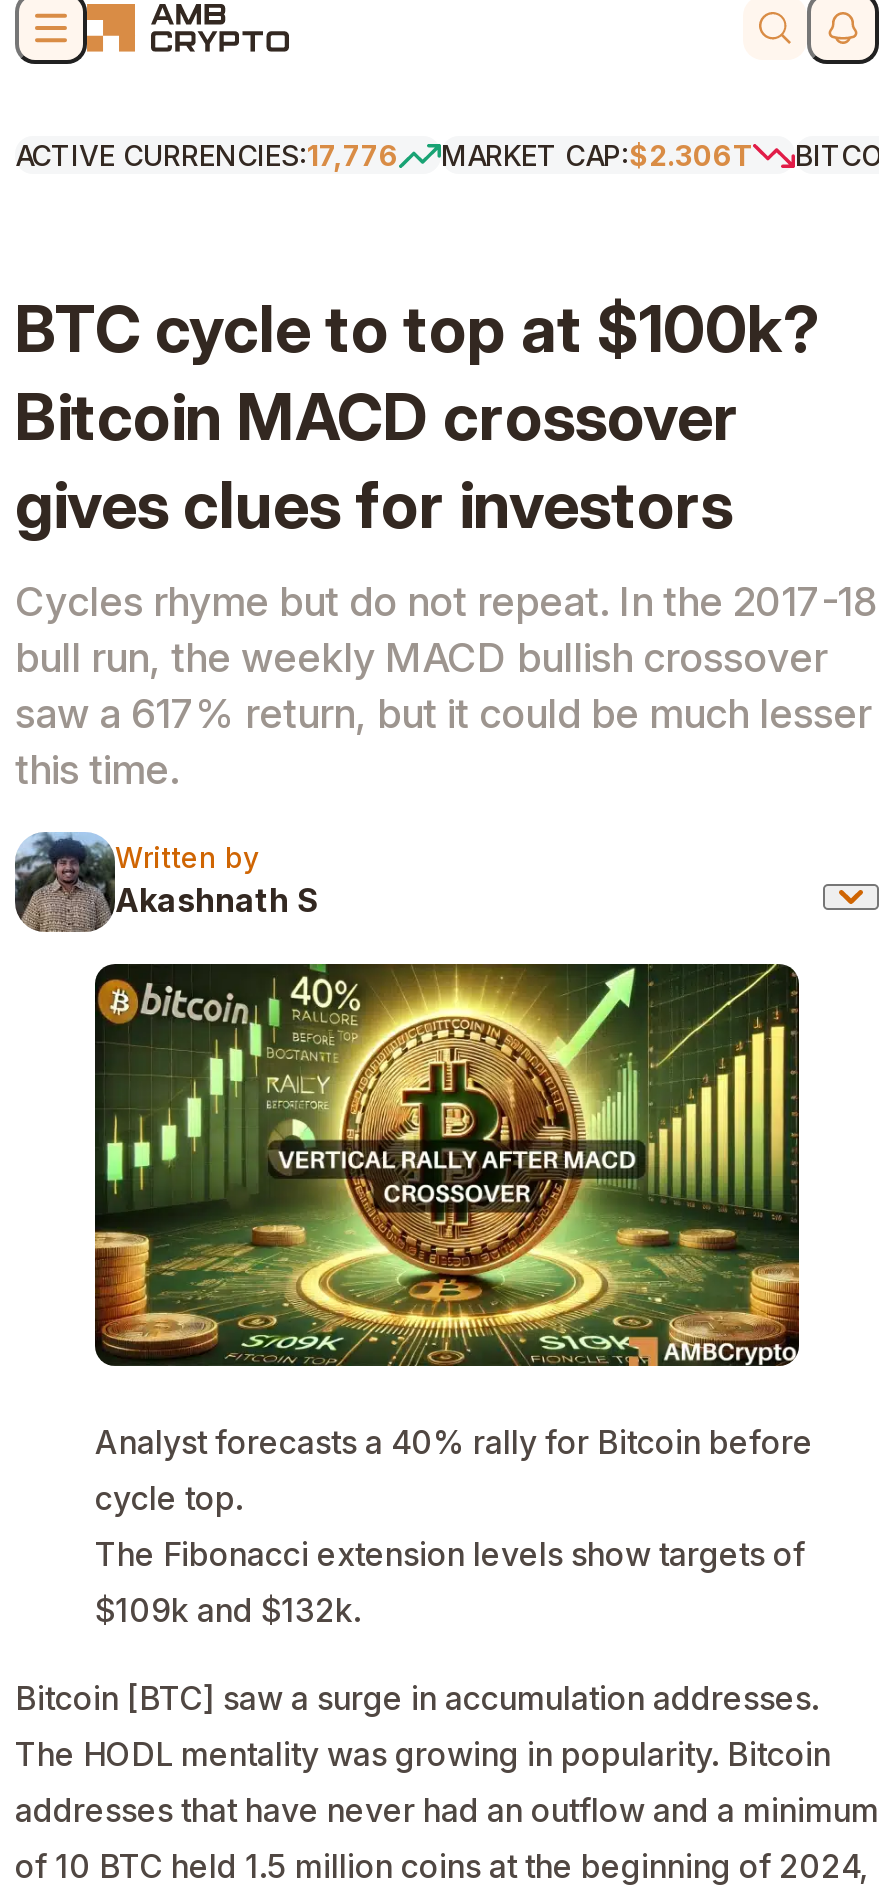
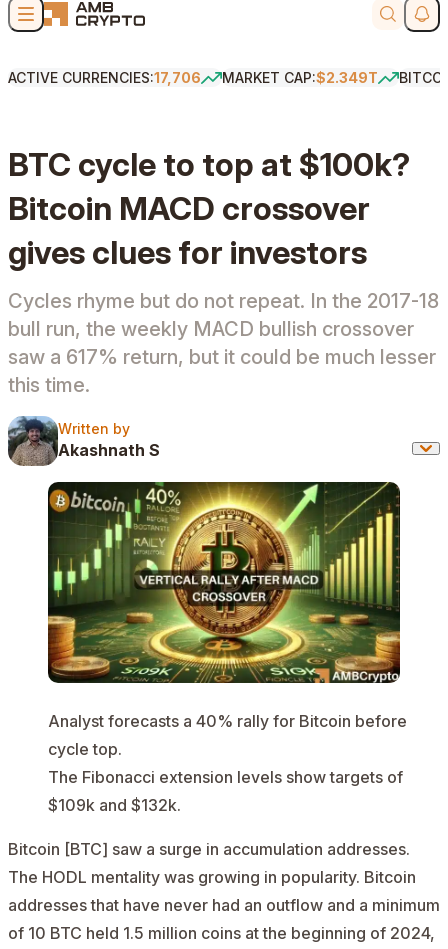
[15,138,399,172] ACTIVE CURRENCIES:17,776 -> [8,69,201,86] ACTIVE CURRENCIES:17,706
[441,138,753,172] MARKET CAP:$2.306T -> [222,69,378,86] MARKET CAP:$2.349T

